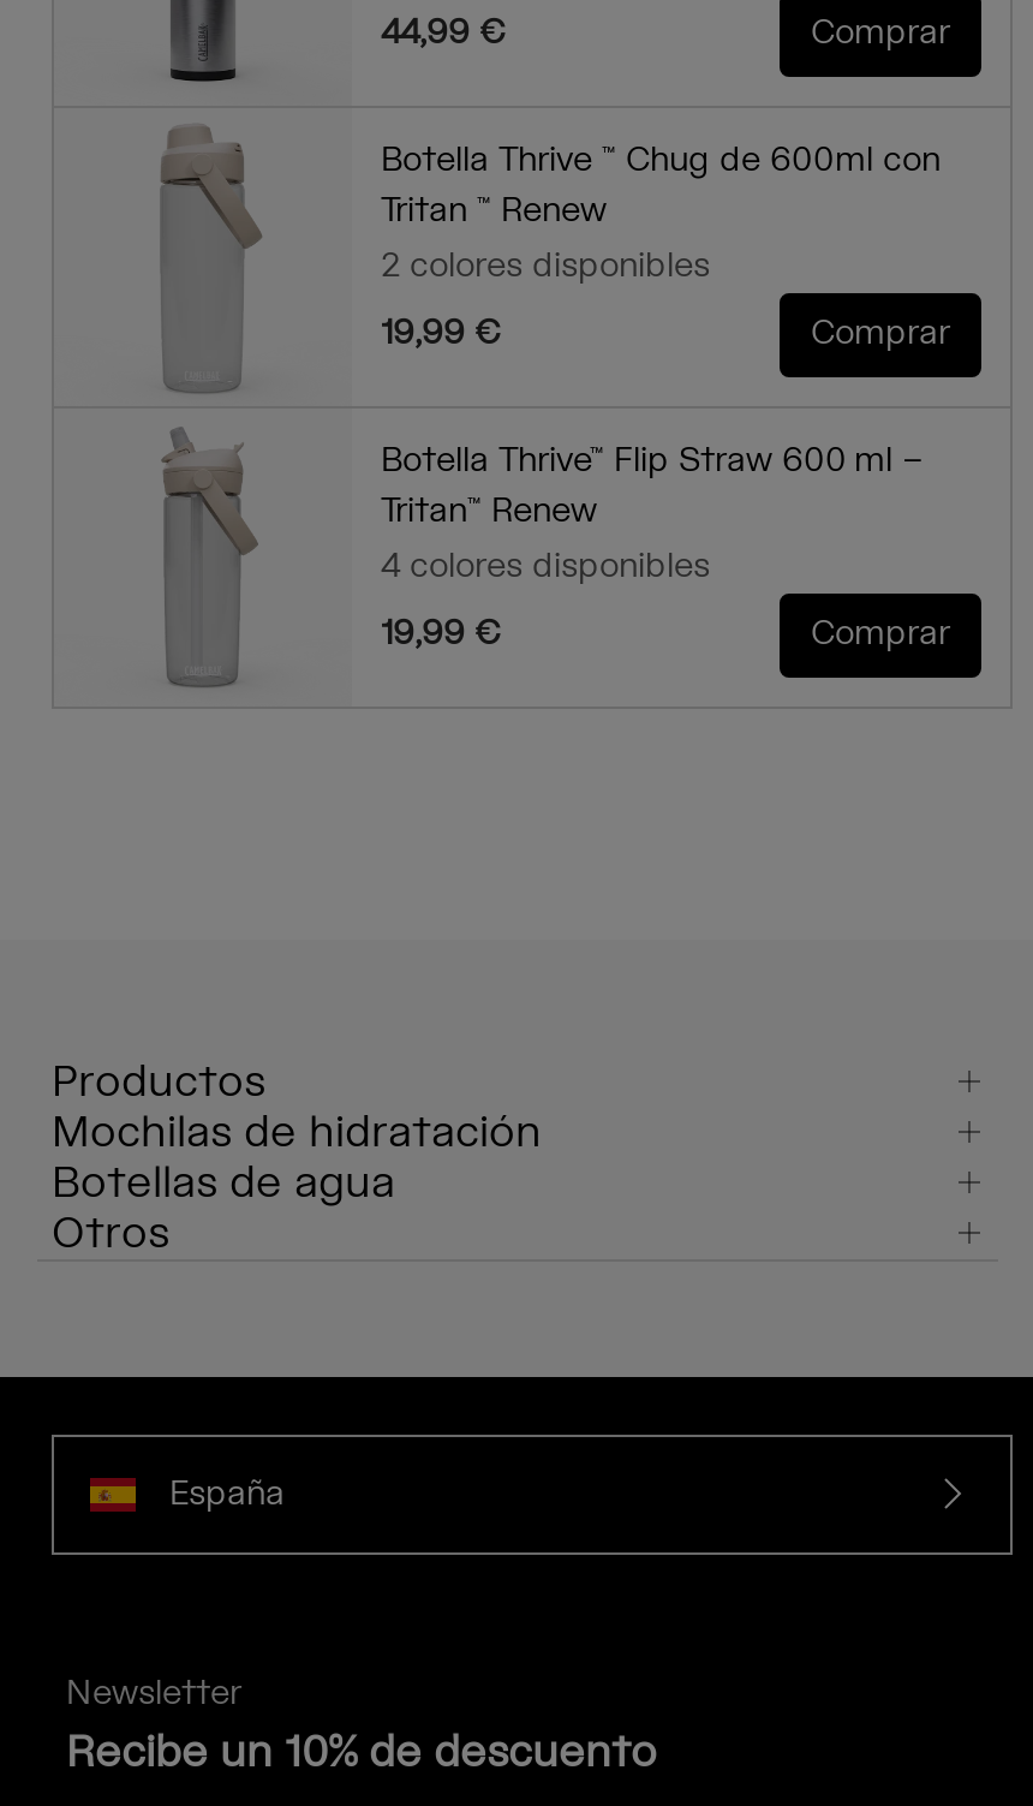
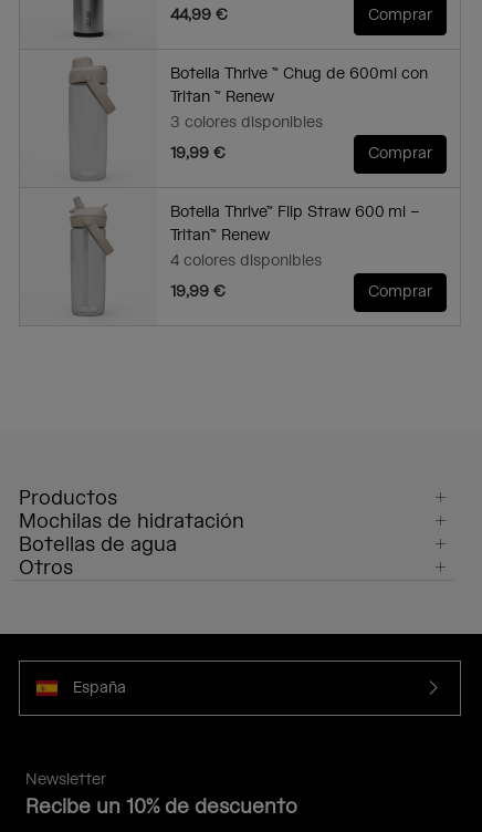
[381,245,710,288] 2 colores disponibles -> [170,113,323,133] 3 colores disponibles

